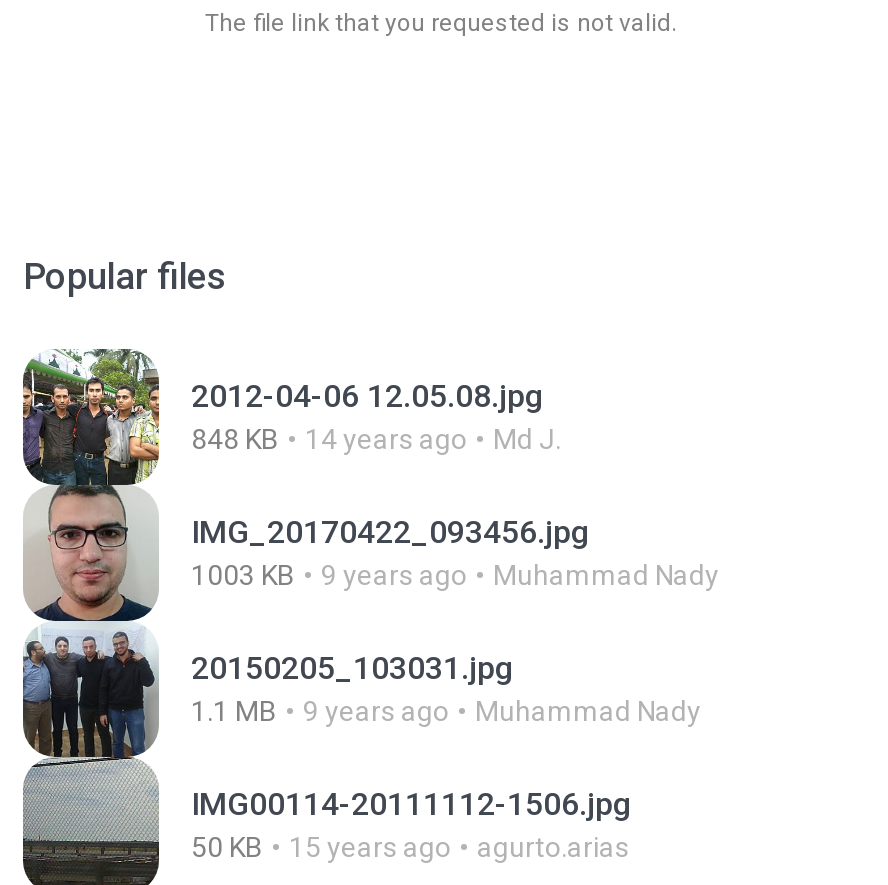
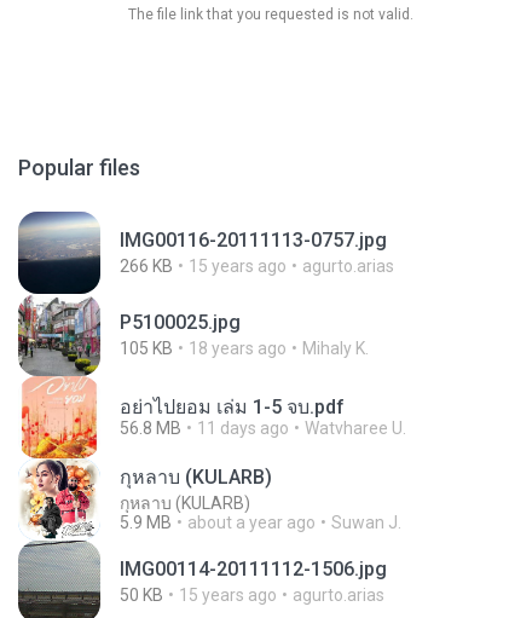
[21,349,719,759] [image] | 2012-04-06 12.05.08.jpg | 848 KB | 14 years ago | Md J. | IMG_20170422_093456.jpg | 1003 KB | 9 years ago | Muhammad Nady | 20150205_103031.jpg | 1.1 MB | 9 years ago | Muhammad Nady -> [18,210,406,542] [image] | IMG00116-20111113-0757.jpg | 266 KB | 15 years ago | agurto.arias | P5100025.jpg | 105 KB | 18 years ago | Mihaly K. | อย่าไปยอม เล่ม 1-5 จบ.pdf | 56.8 MB | 11 days ago | Watvharee U. | กุหลาบ (KULARB) | กุหลาบ (KULARB) | 5.9 MB | about a year ago | Suwan J.

